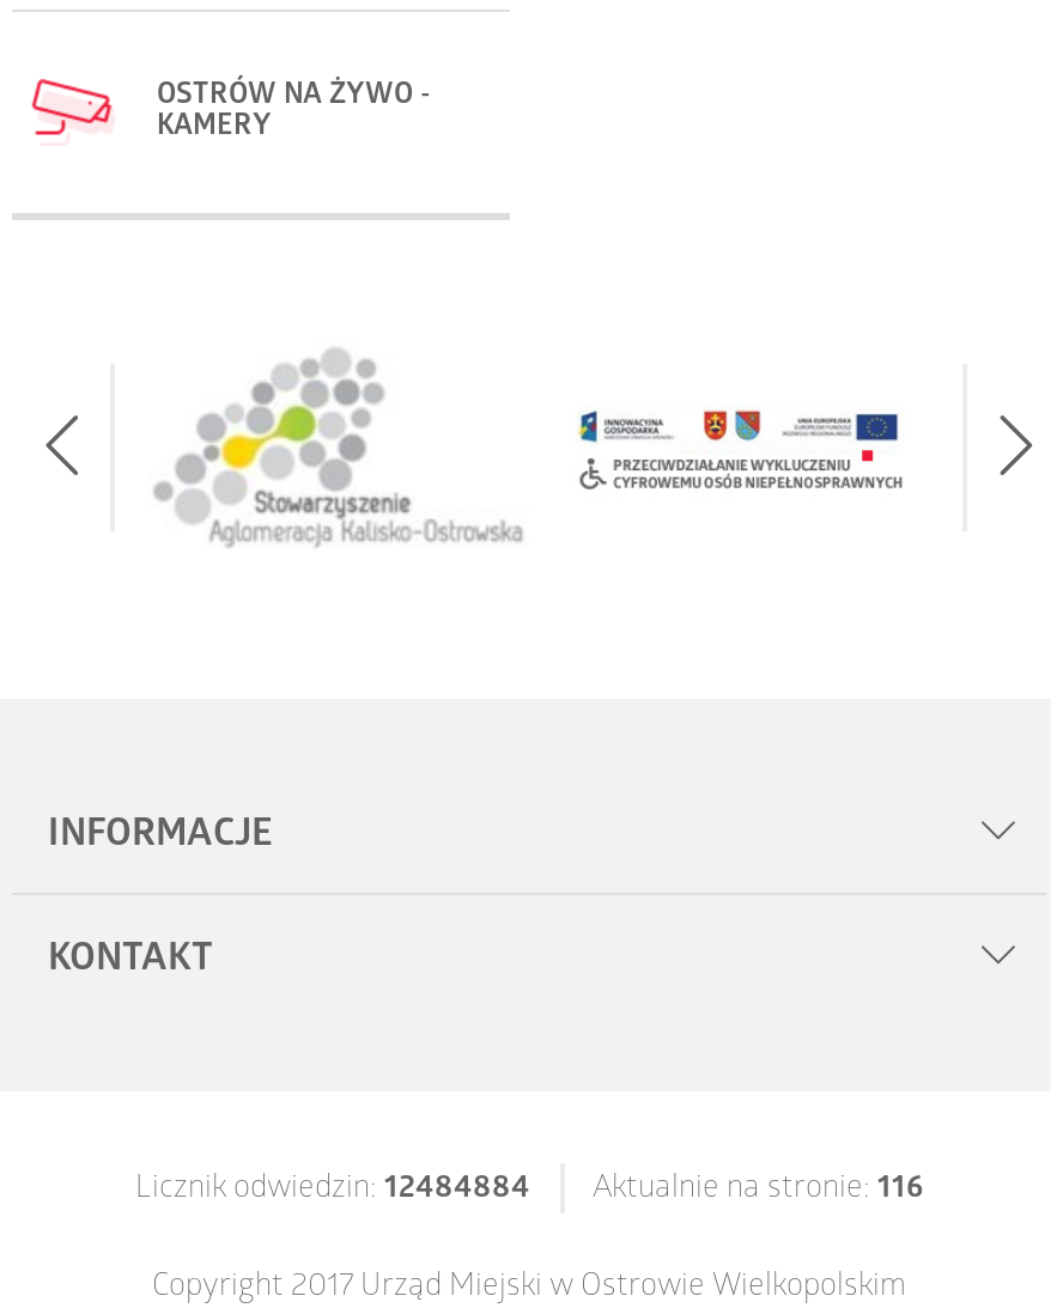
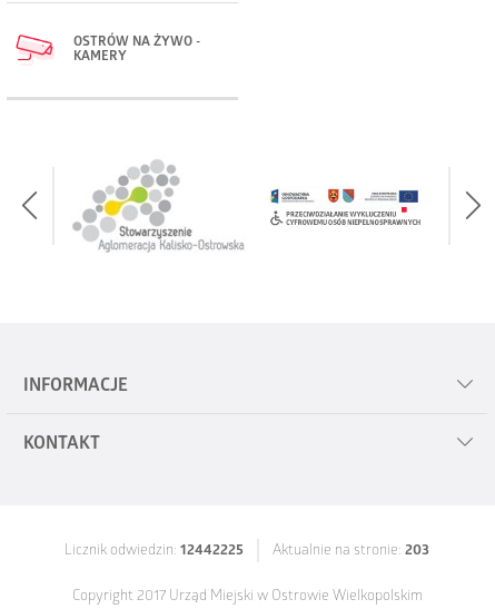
[135,1173,530,1209] Licznik odwiedzin: 12484884 -> [65,543,244,560] Licznik odwiedzin: 12442225
[593,1173,923,1209] Aktualnie na stronie: 116 -> [273,543,429,560] Aktualnie na stronie: 203

